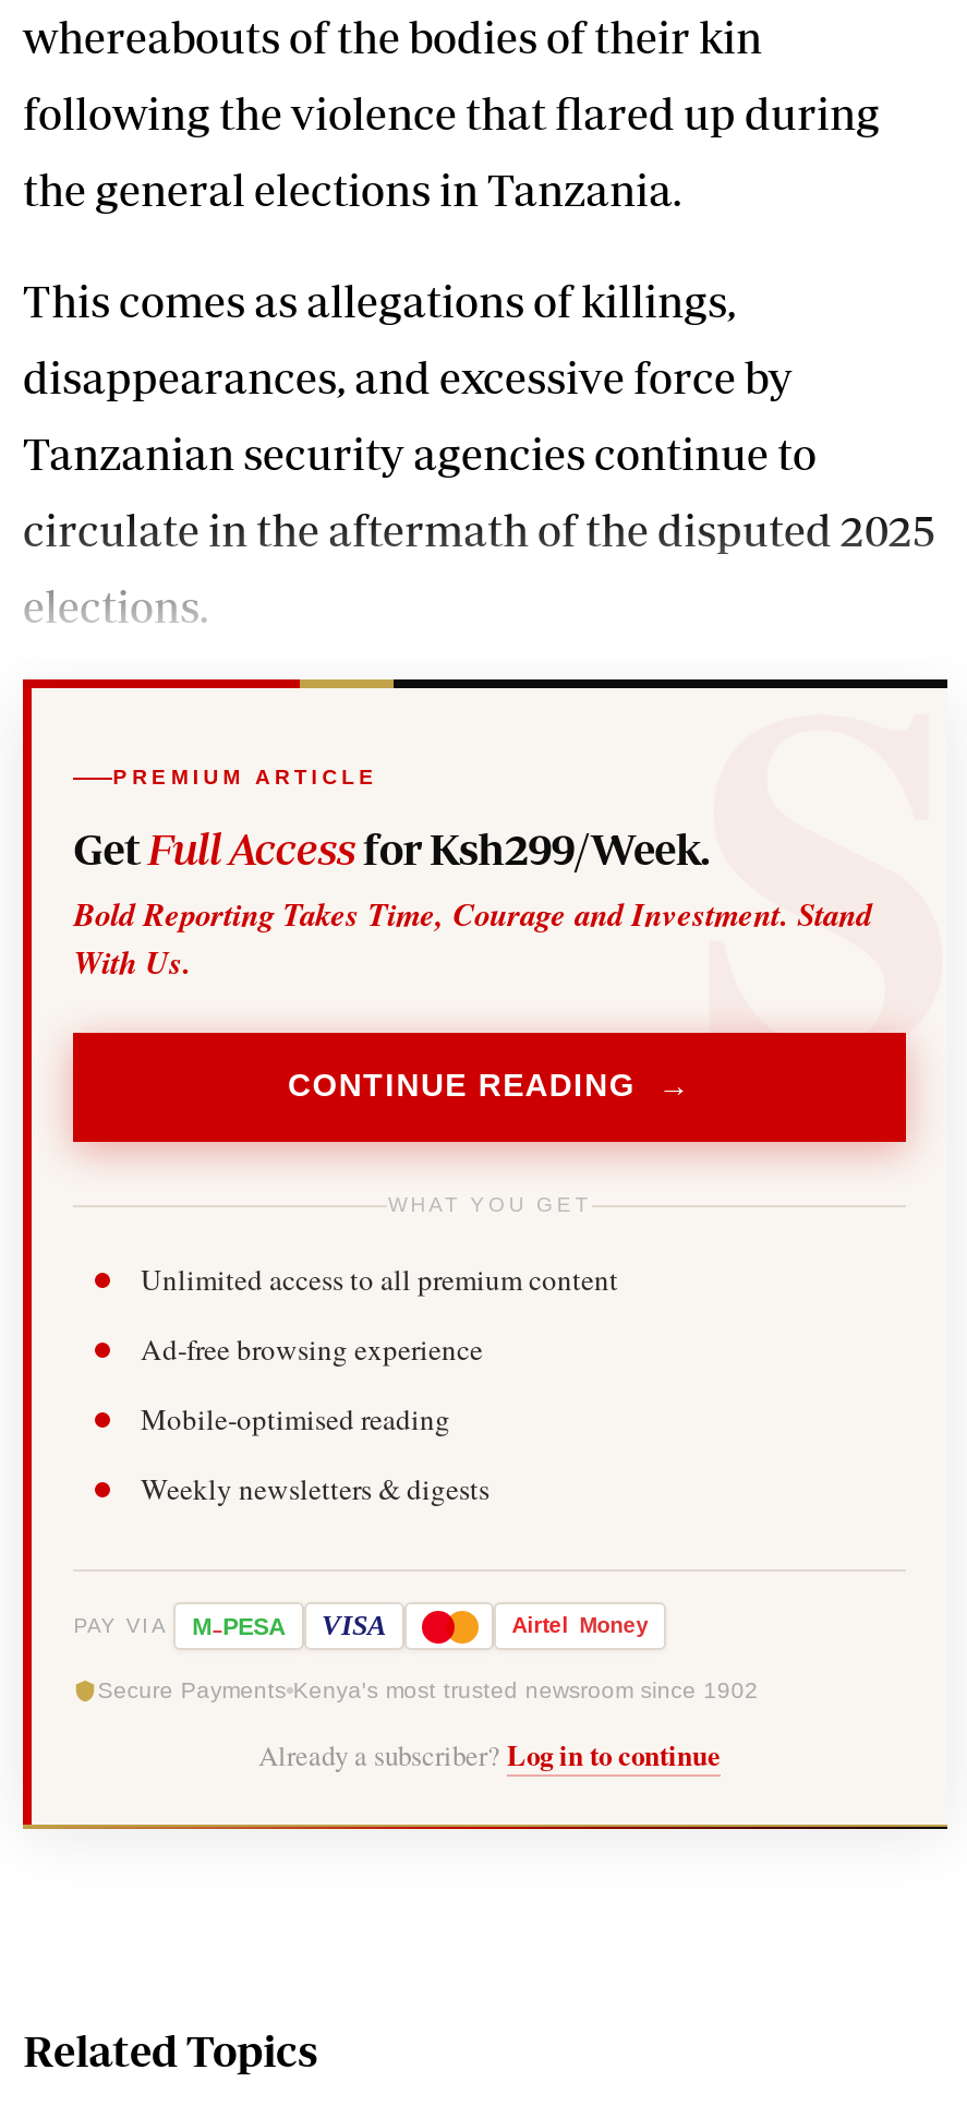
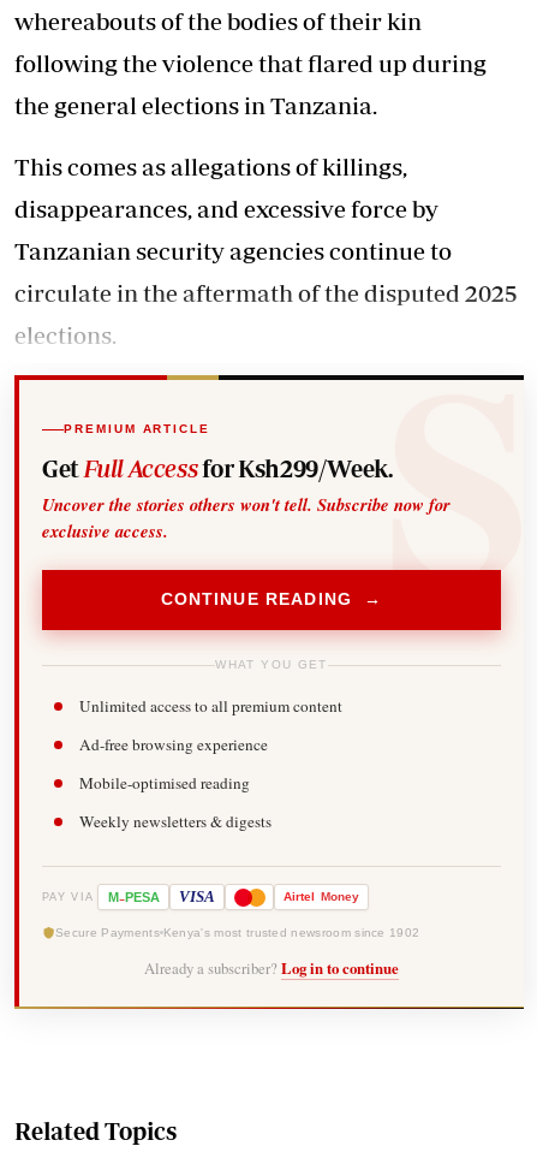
[73,891,871,985] Bold Reporting Takes Time, Courage and Investment. Stand | With Us. -> [42,492,451,544] Uncover the stories others won't tell. Subscribe now for | exclusive access.

